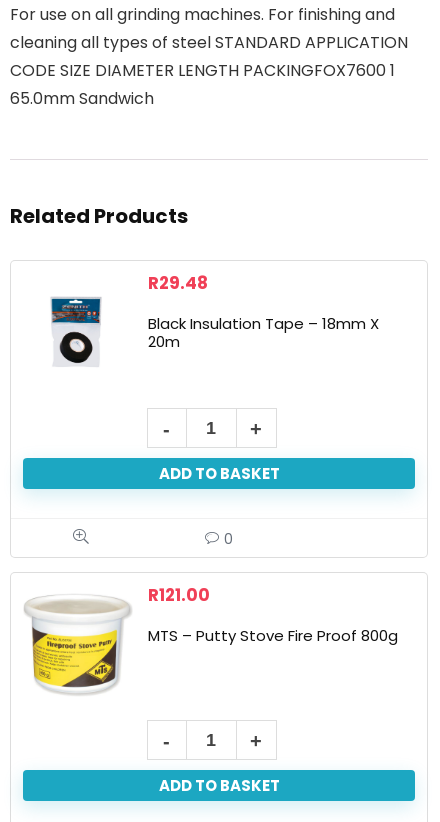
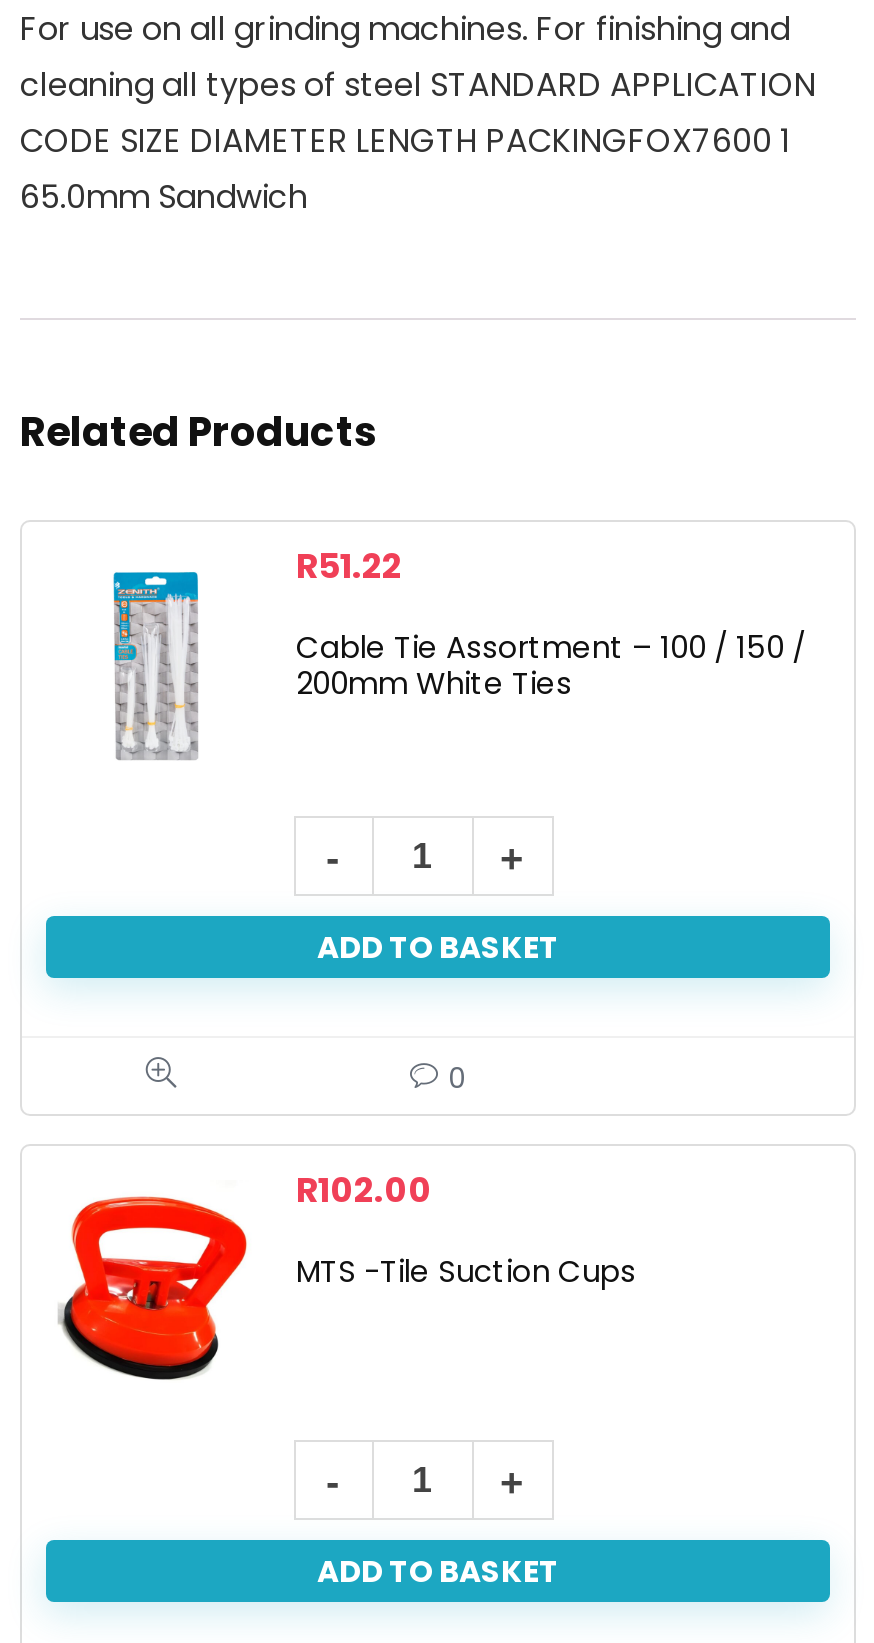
[148,271,208,295] R29.48 -> [296,542,402,590] R51.22
[50,286,102,379] [image] -> [102,570,202,760] [image]
[148,313,379,352] Black Insulation Tape – 18mm X | 20m -> [296,626,806,704] Cable Tie Assortment – 100 / 150 / | 200mm White Ties
[24,583,210,695] [image] | R121.00 -> [50,1166,432,1388] [image] | R102.00
[148,625,398,646] MTS – Putty Stove Fire Proof 800g -> [296,1250,636,1292] MTS -Tile Suction Cups

